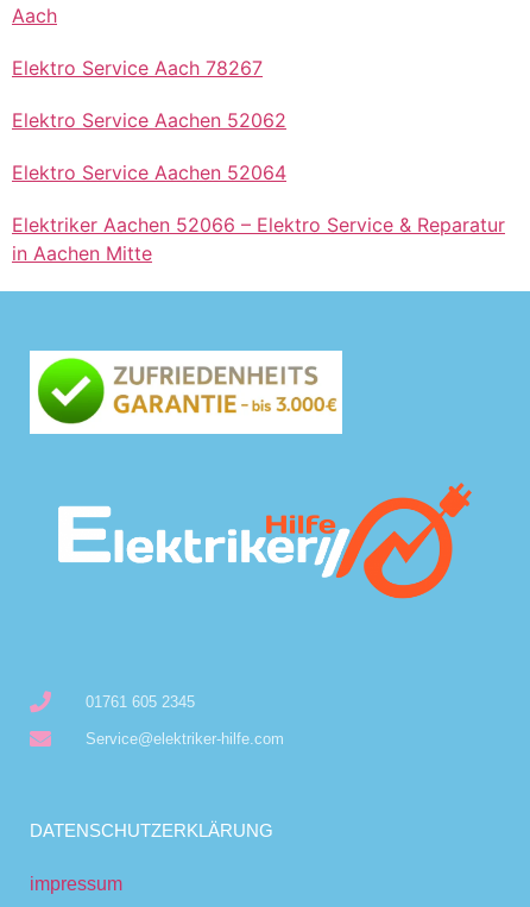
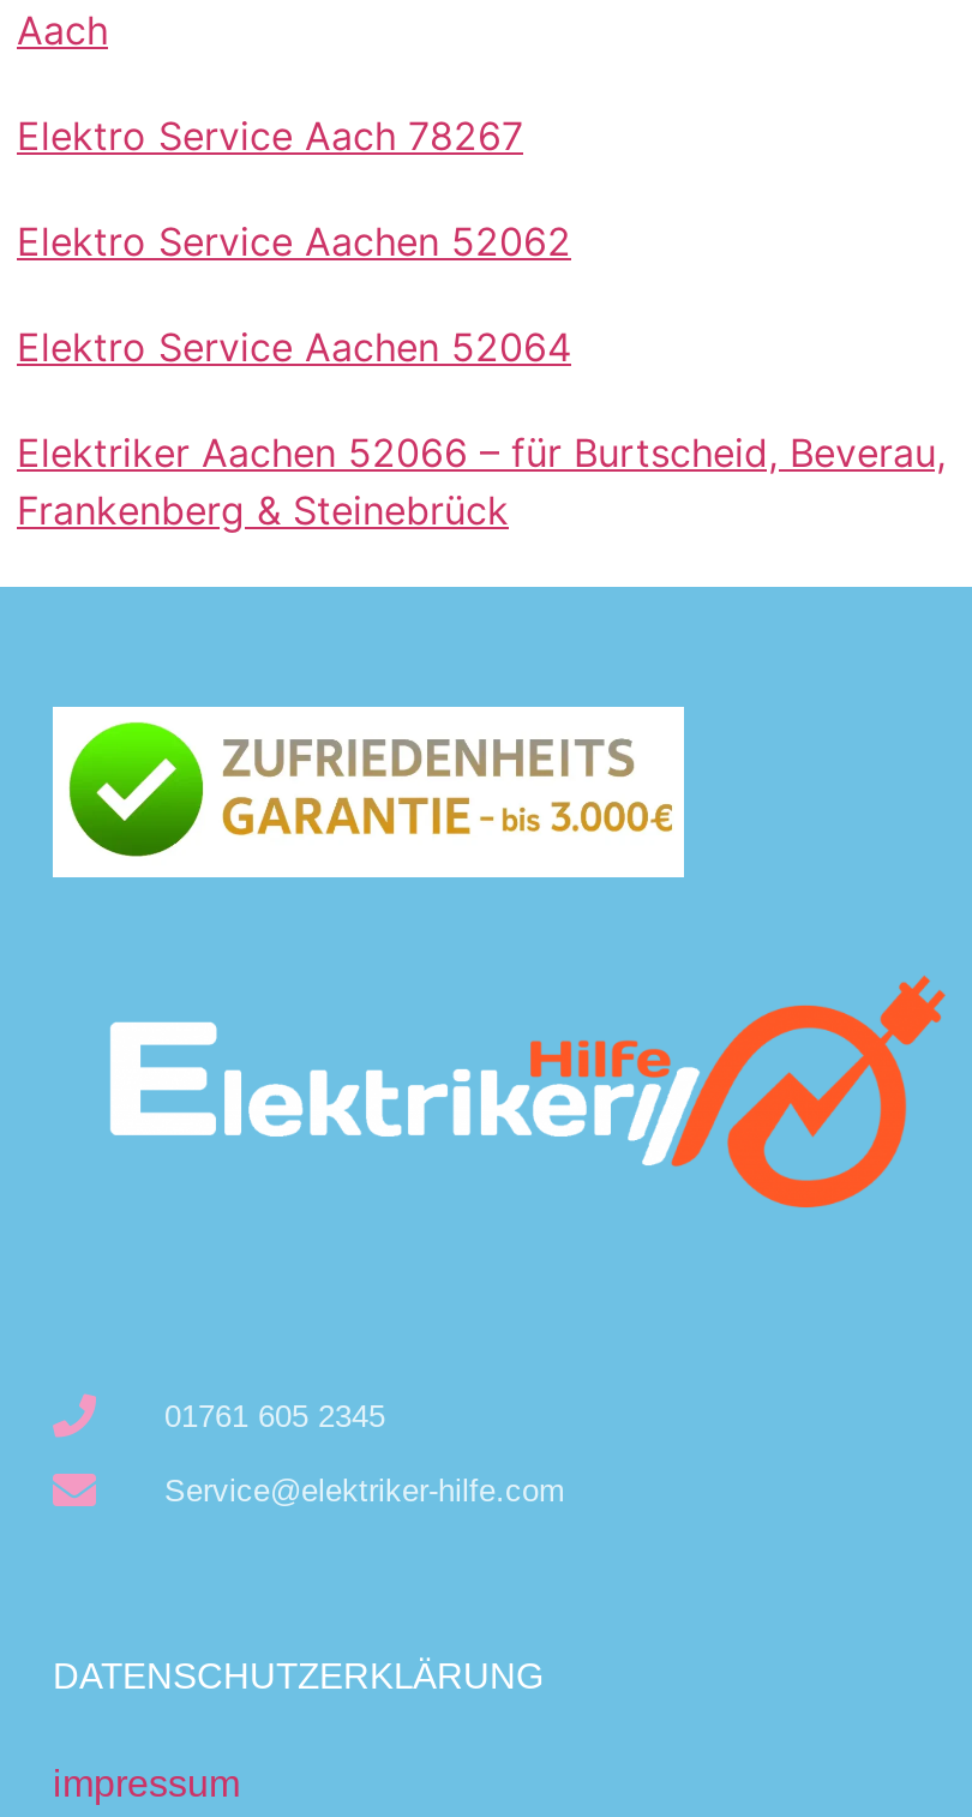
[12,212,505,265] Elektriker Aachen 52066 – Elektro Service & Reparatur | in Aachen Mitte -> [17,429,946,535] Elektriker Aachen 52066 – für Burtscheid, Beverau, | Frankenberg & Steinebrück

